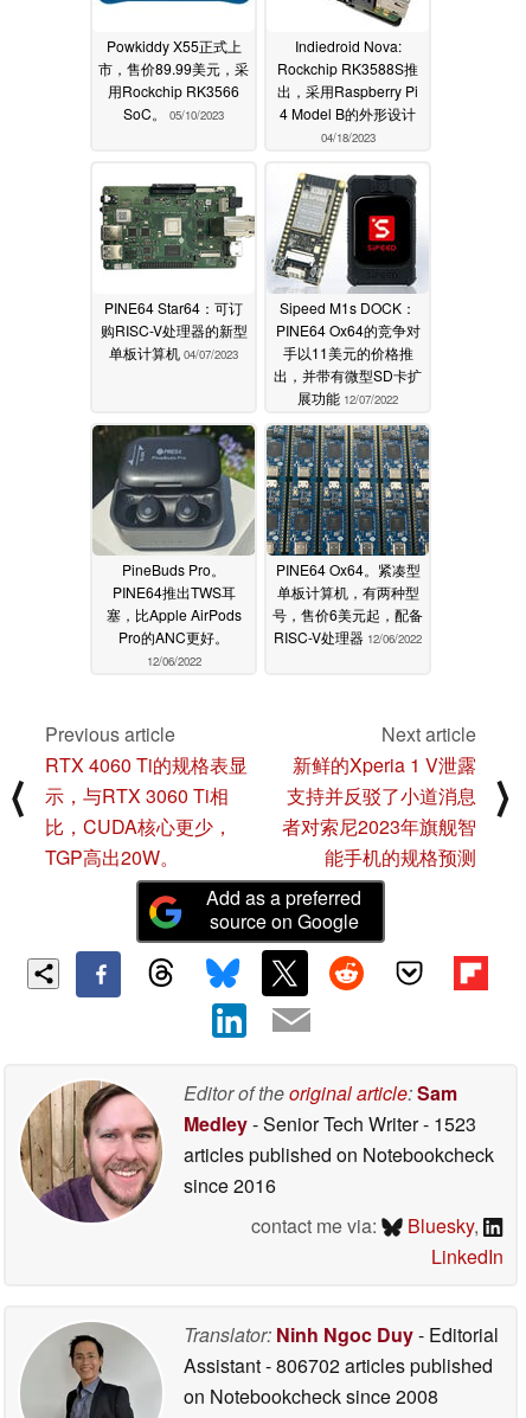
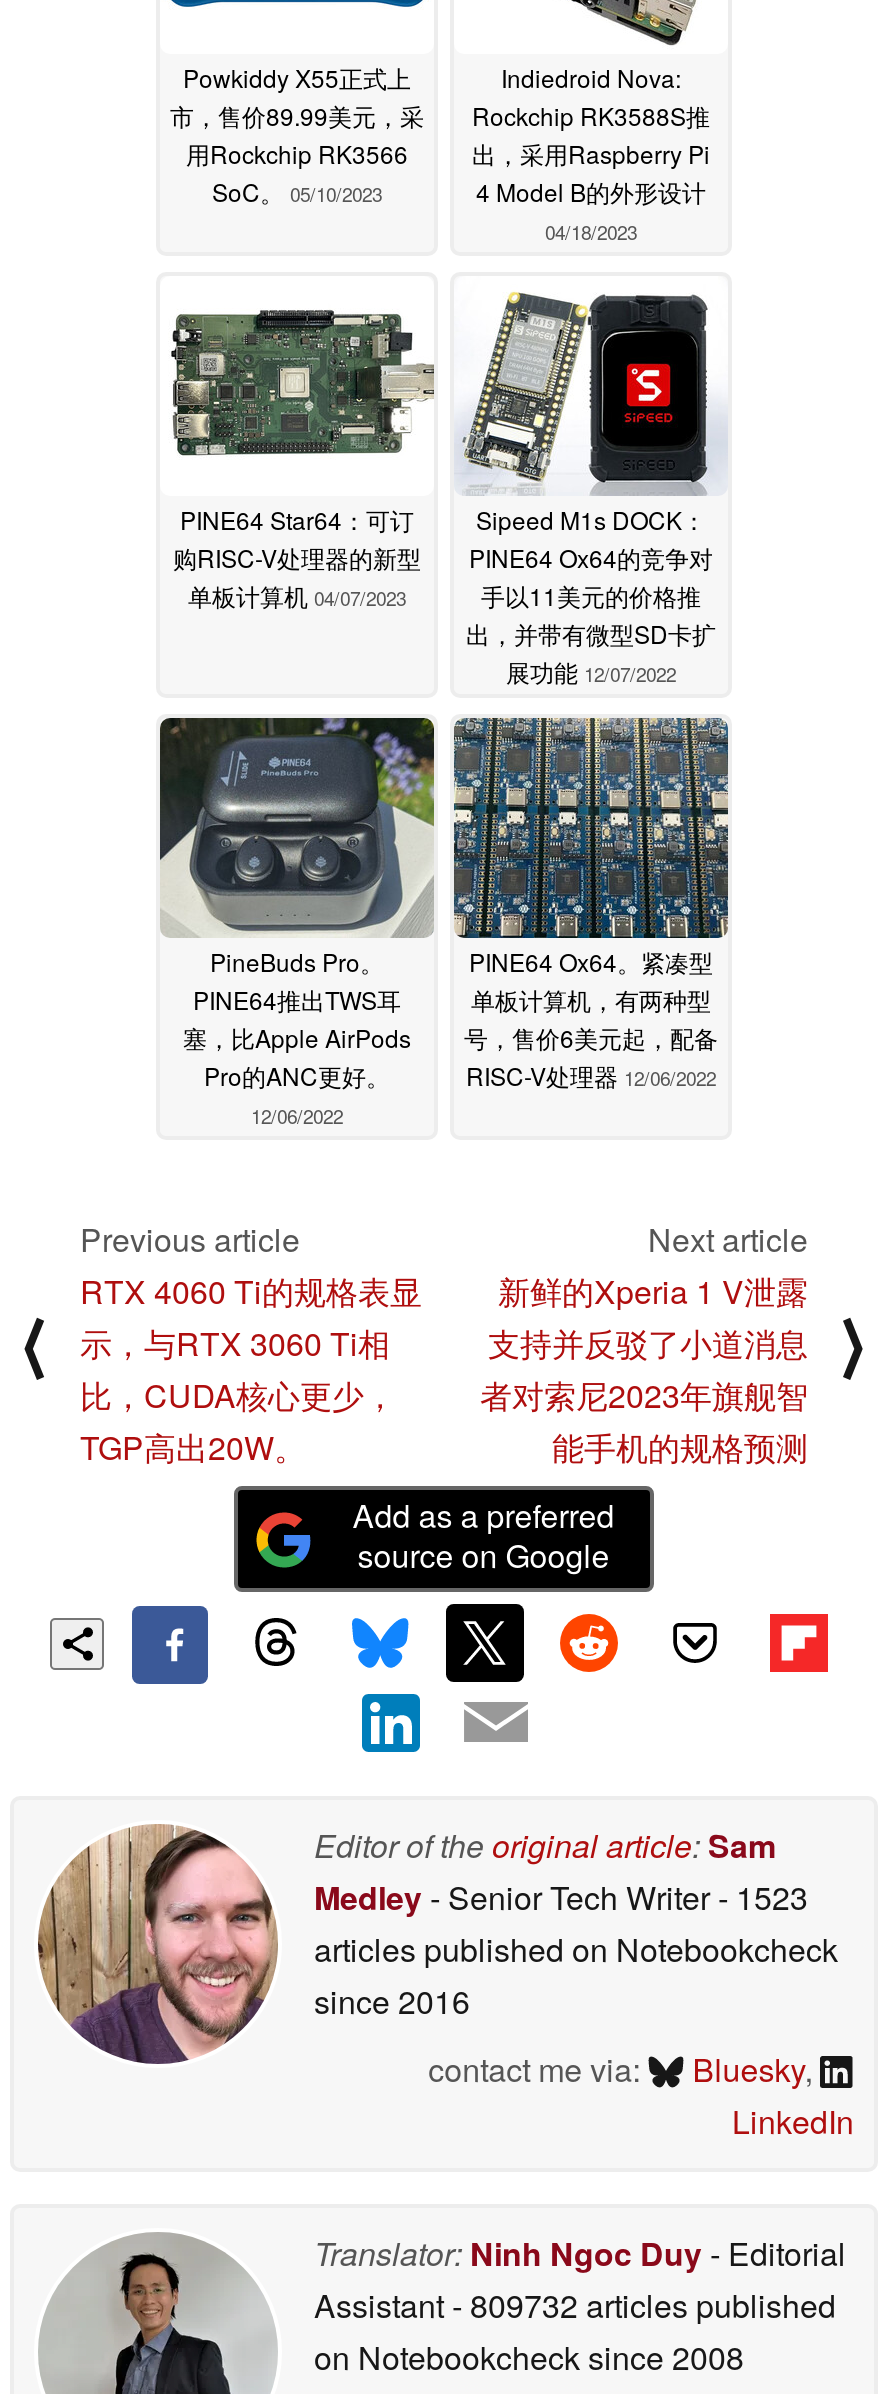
[184,1351,493,1378] Assistant - 806702 articles published -> [314,2281,836,2327] Assistant - 809732 articles published

